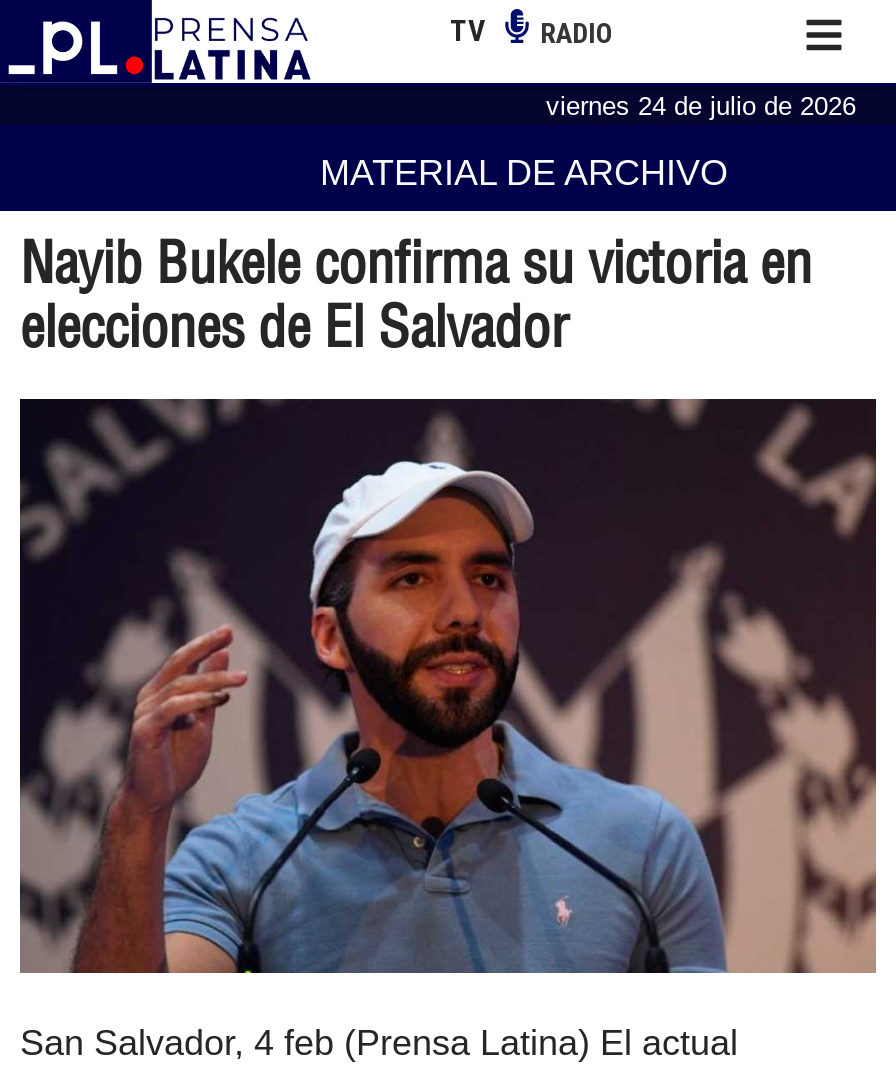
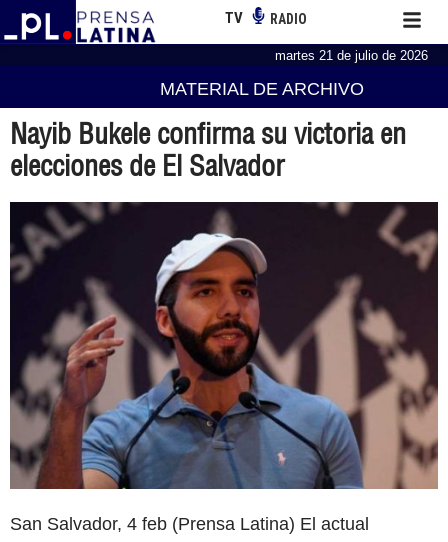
[546,90,856,120] viernes 24 de julio de 2026 -> [275,48,428,63] martes 21 de julio de 2026

